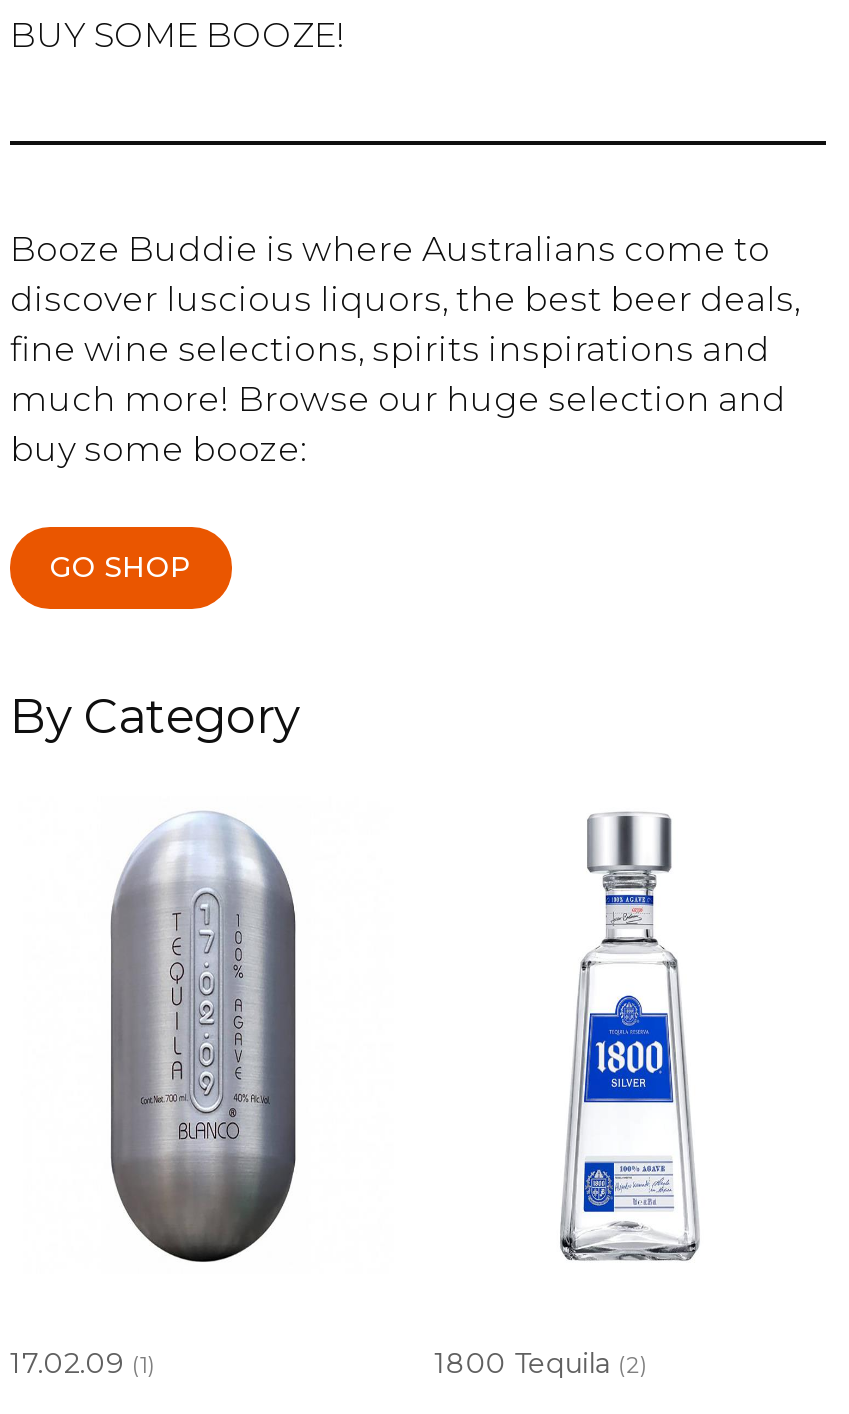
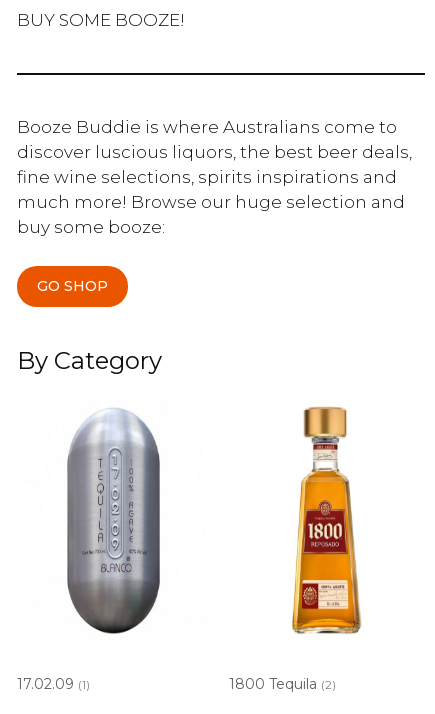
[560,809,700,1261] [image] -> [292,406,361,634] [image]

